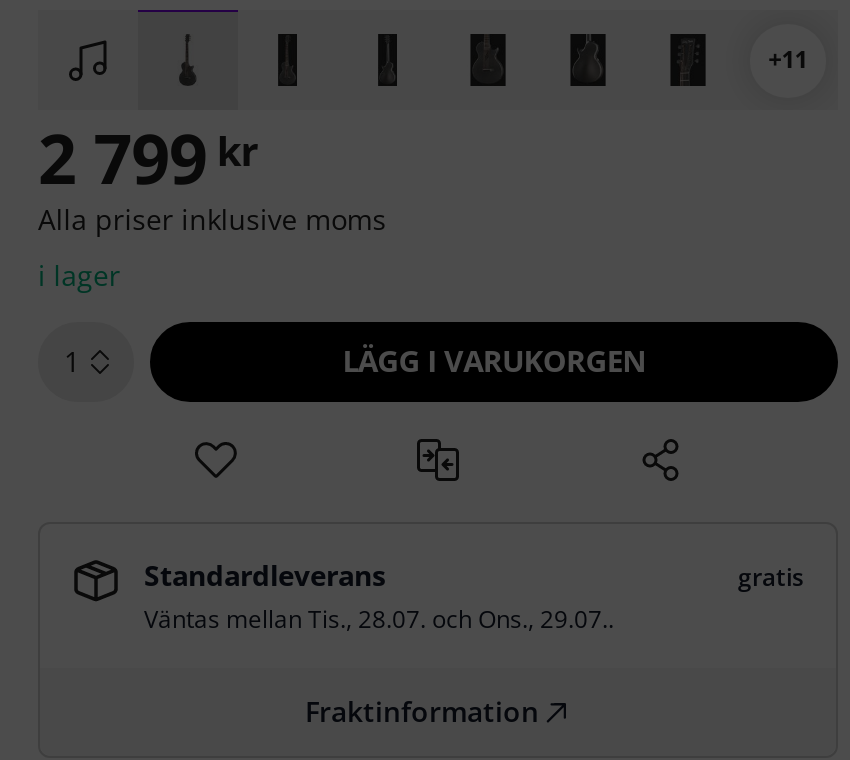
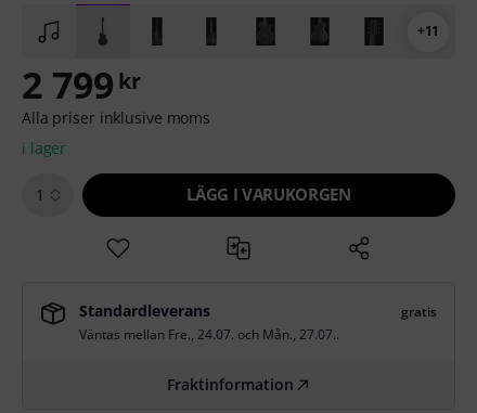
[144,602,614,636] Väntas mellan Tis., 28.07. och Ons., 29.07.. -> [79,325,339,344] Väntas mellan Fre., 24.07. och Mån., 27.07..

